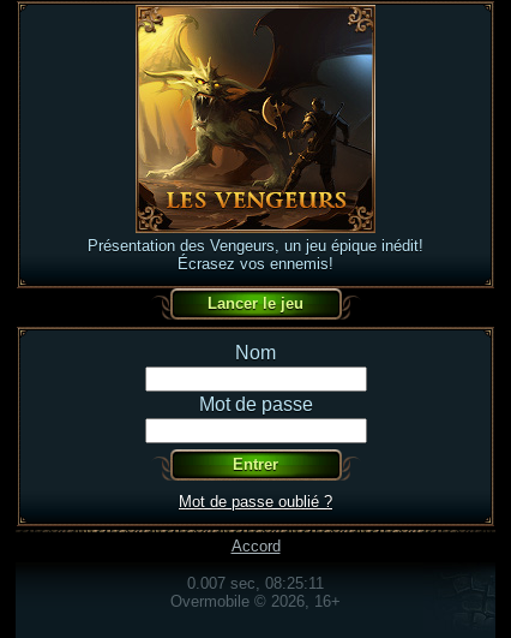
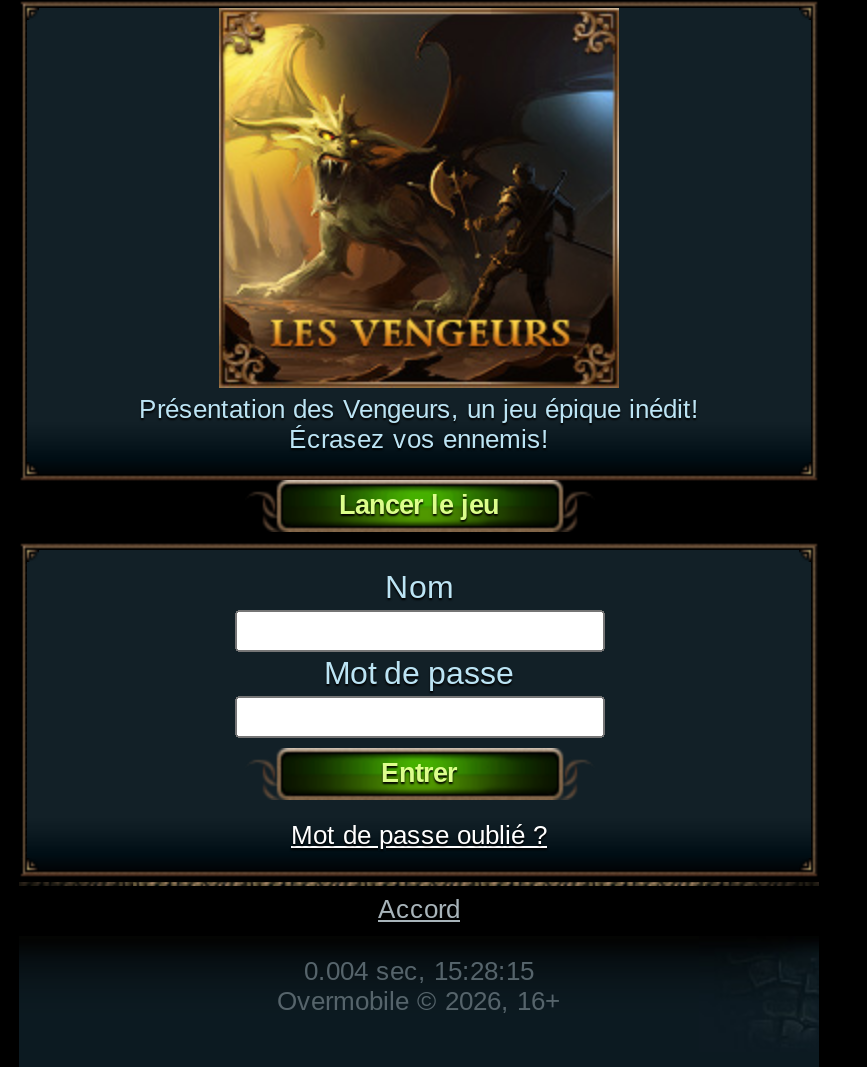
[187,574,324,592] 0.007 sec, 08:25:11 -> [304,955,534,985] 0.004 sec, 15:28:15

